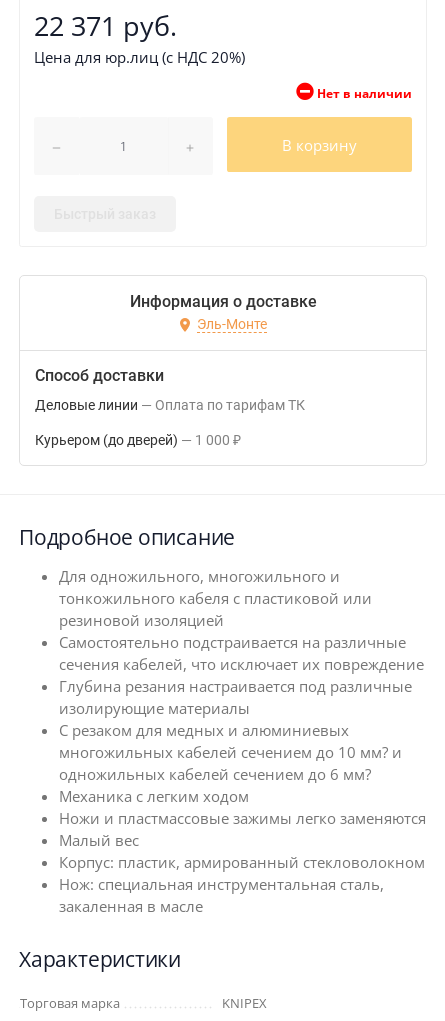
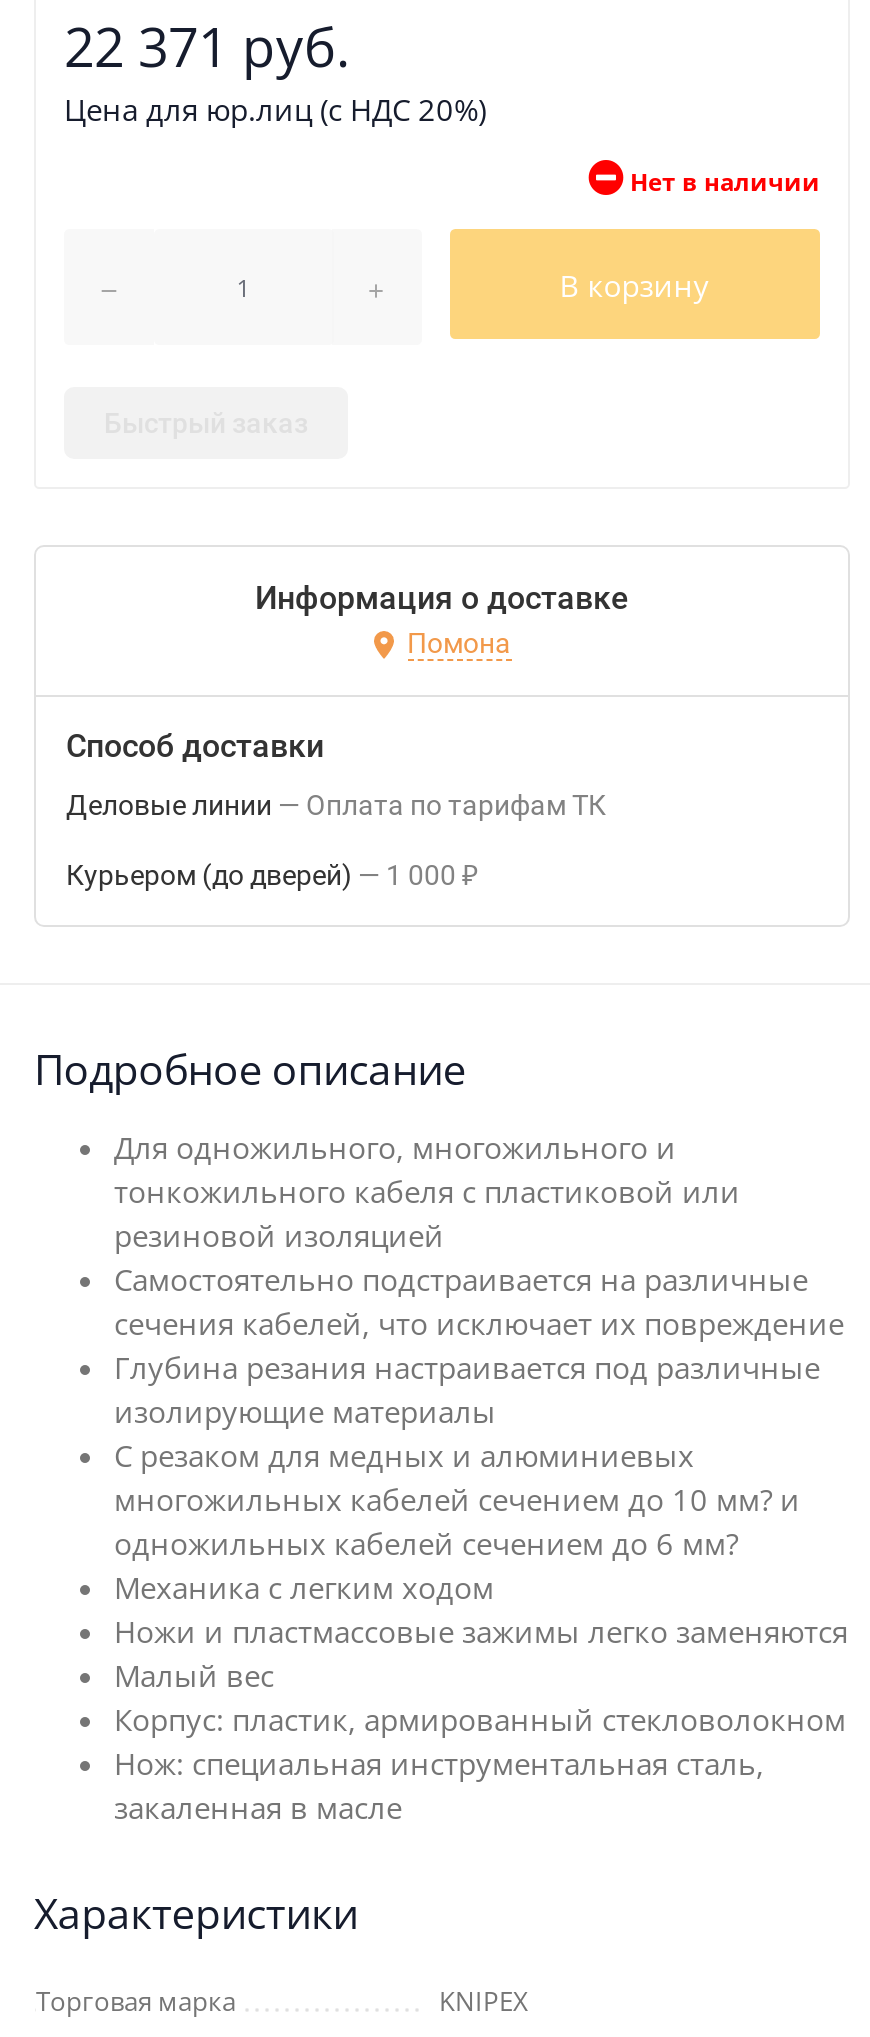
[196,316,266,332] Эль-Монте -> [407,628,511,660] Помона

